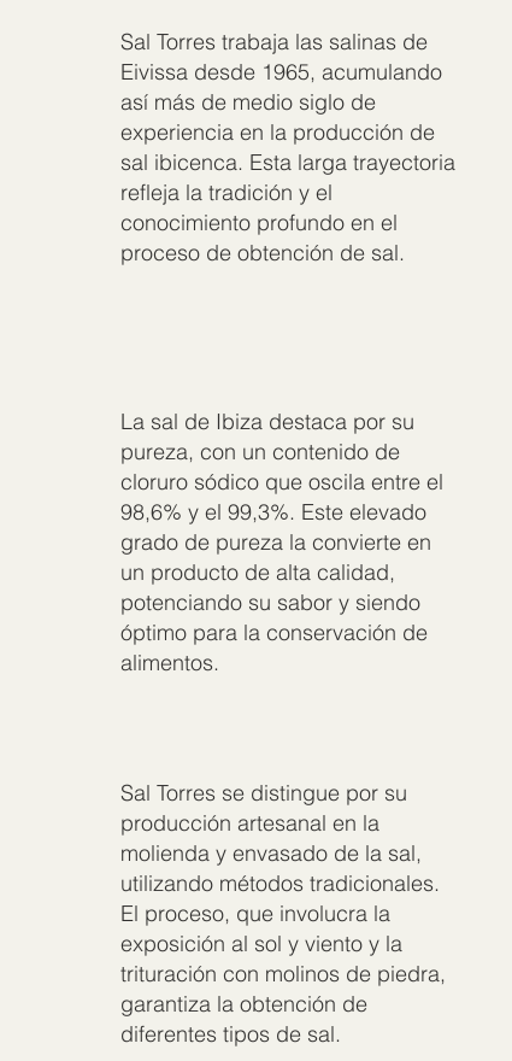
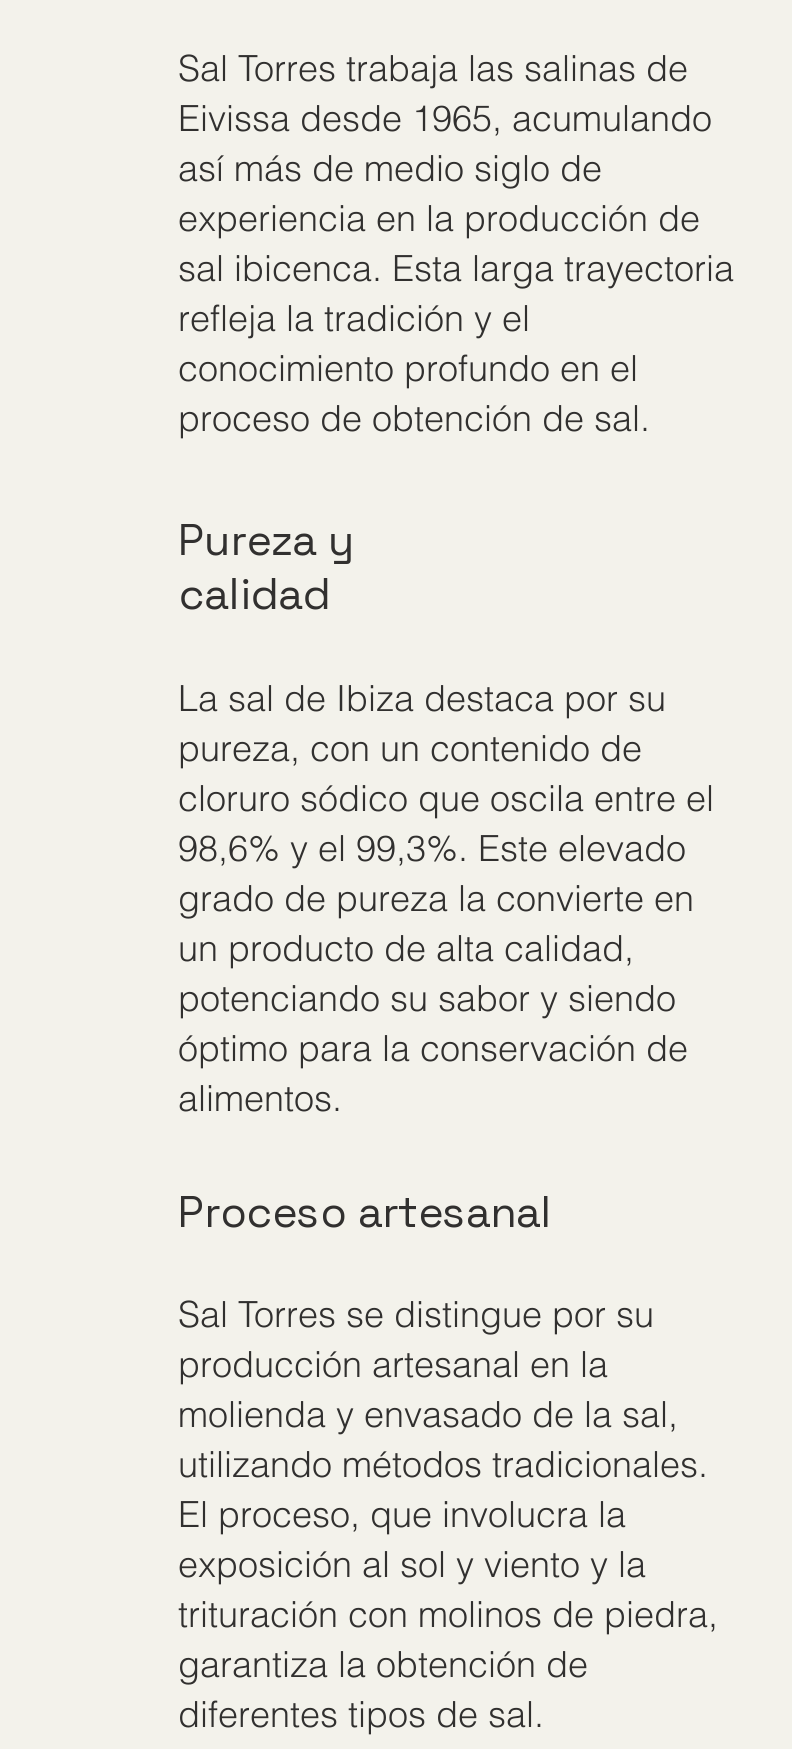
none -> [178,513,354,621] Pureza y | calidad
none -> [178,1185,552,1239] Proceso artesanal

